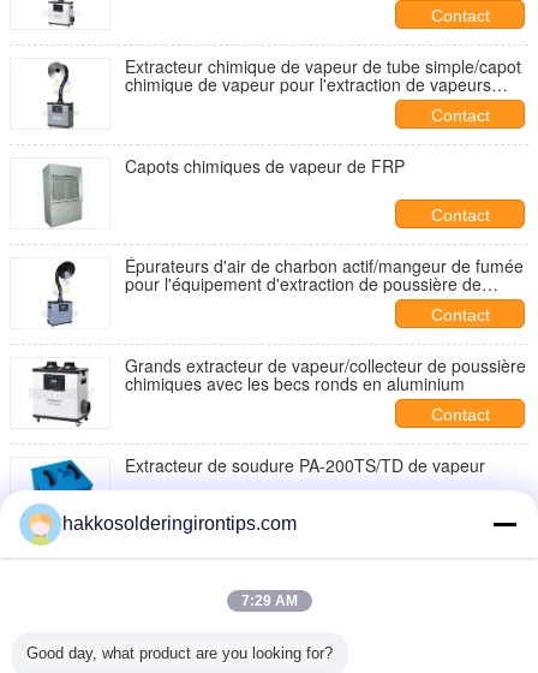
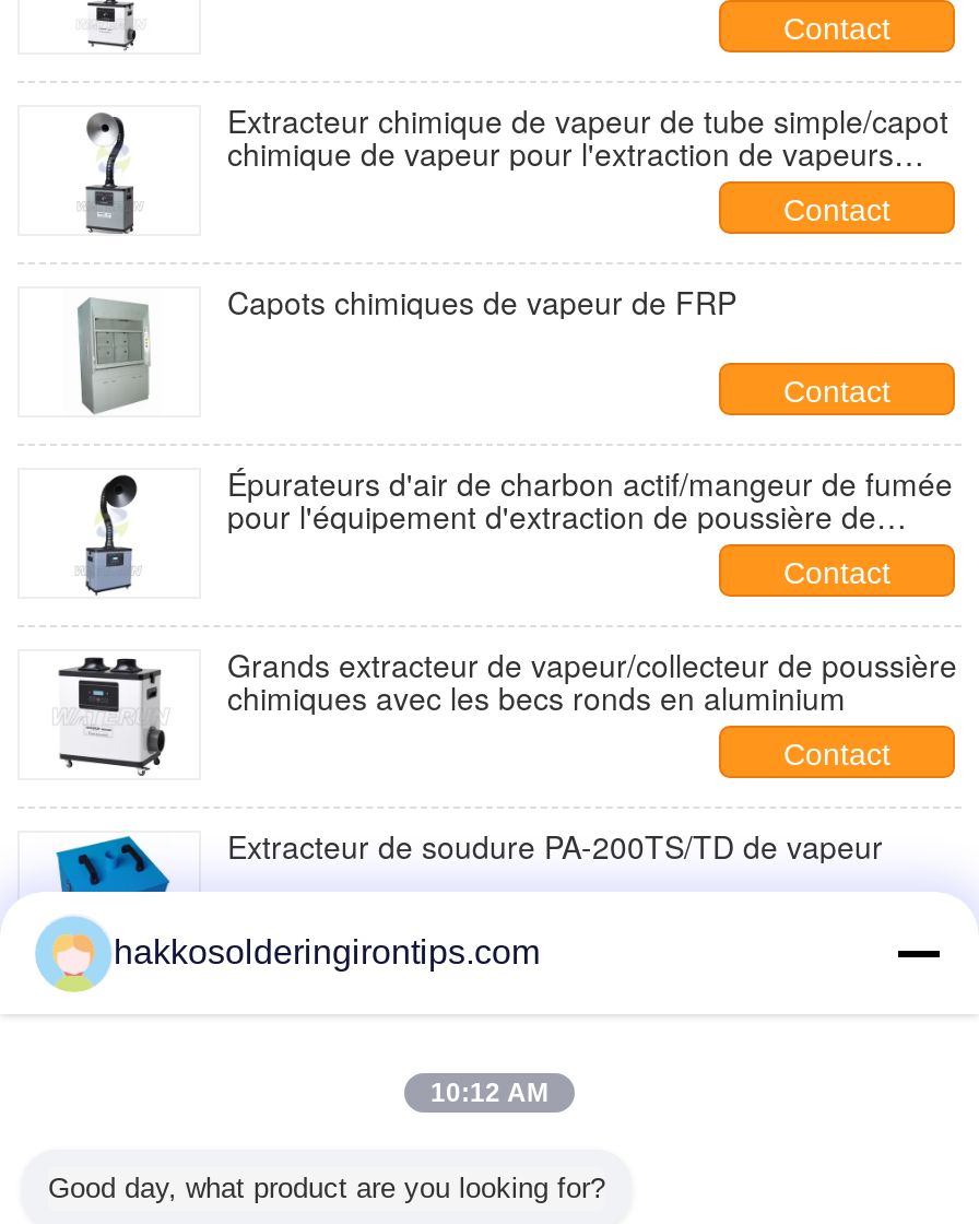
[241,592,297,609] 7:29 AM -> [430,1078,549,1108] 10:12 AM

